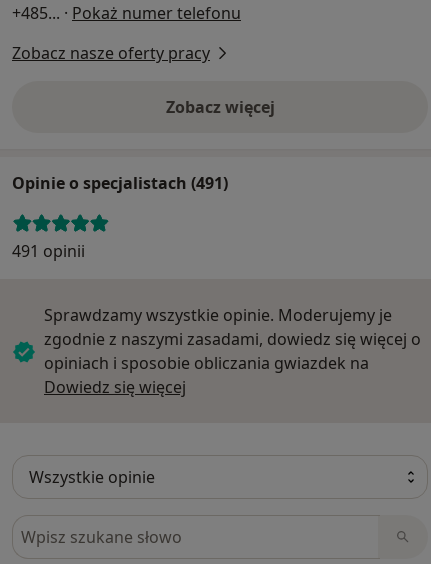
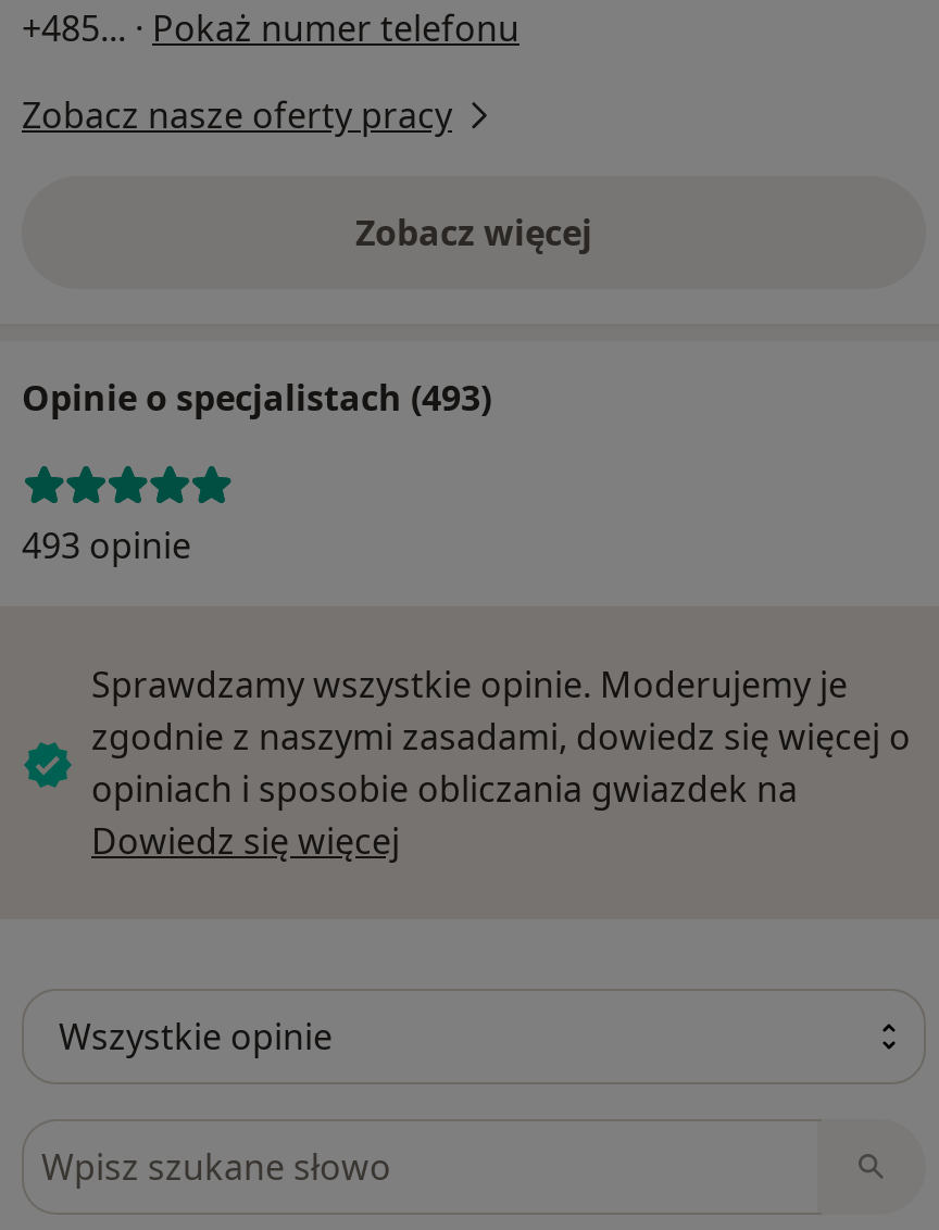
[12,172,228,194] Opinie o specjalistach (491) -> [22,374,491,421] Opinie o specjalistach (493)
[12,240,85,262] 491 opinii -> [22,521,191,569] 493 opinie

